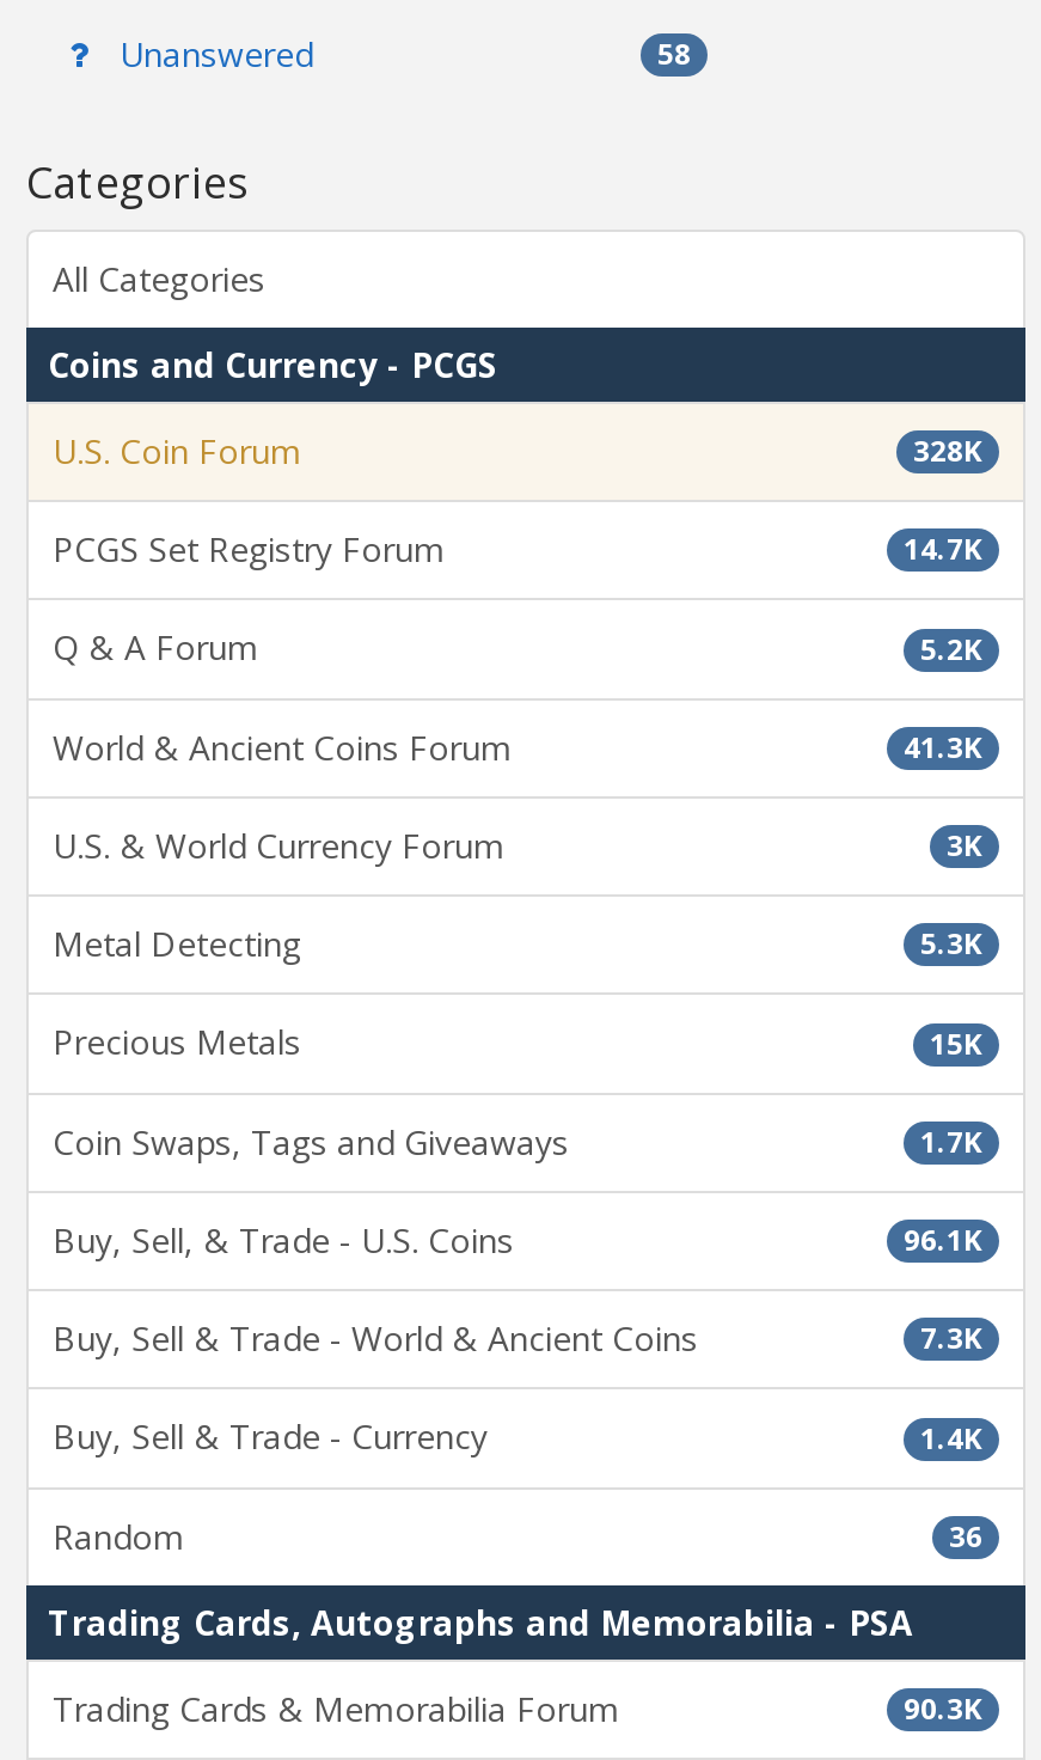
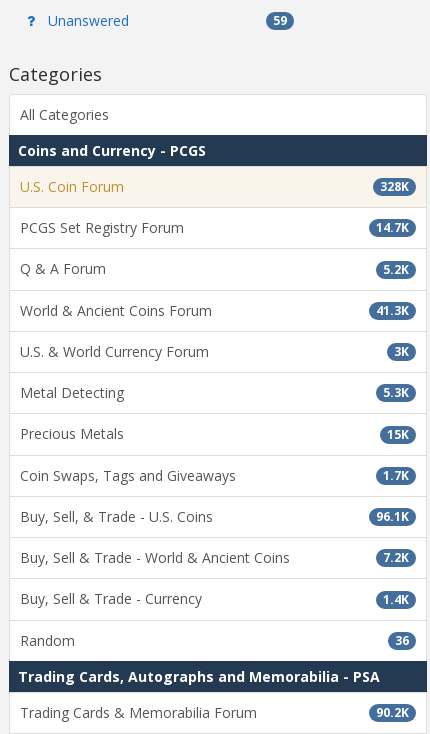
[657,33,691,74] 58 -> [273,12,287,29] 59
[920,1319,982,1359] 7.3K -> [383,549,409,566] 7.2K
[904,1688,982,1729] 90.3K -> [376,704,409,721] 90.2K

